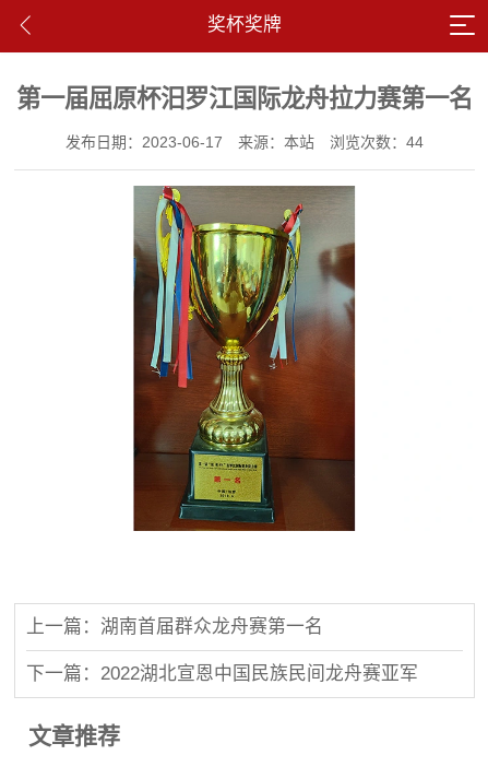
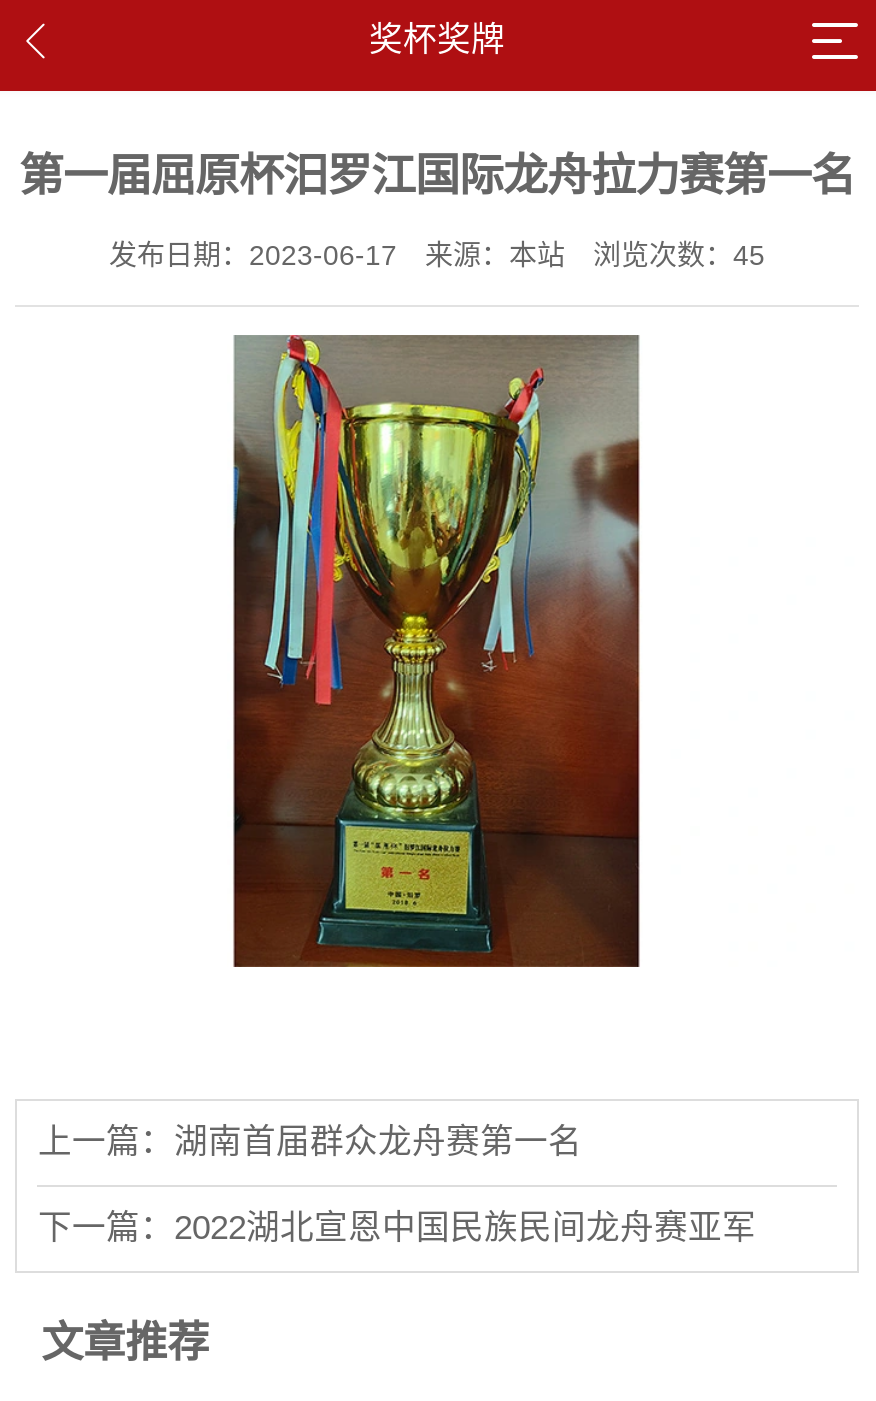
[66,133,424,151] 发布日期：2023-06-17 来源：本站 浏览次数：44 -> [109,239,765,271] 发布日期：2023-06-17 来源：本站 浏览次数：45

